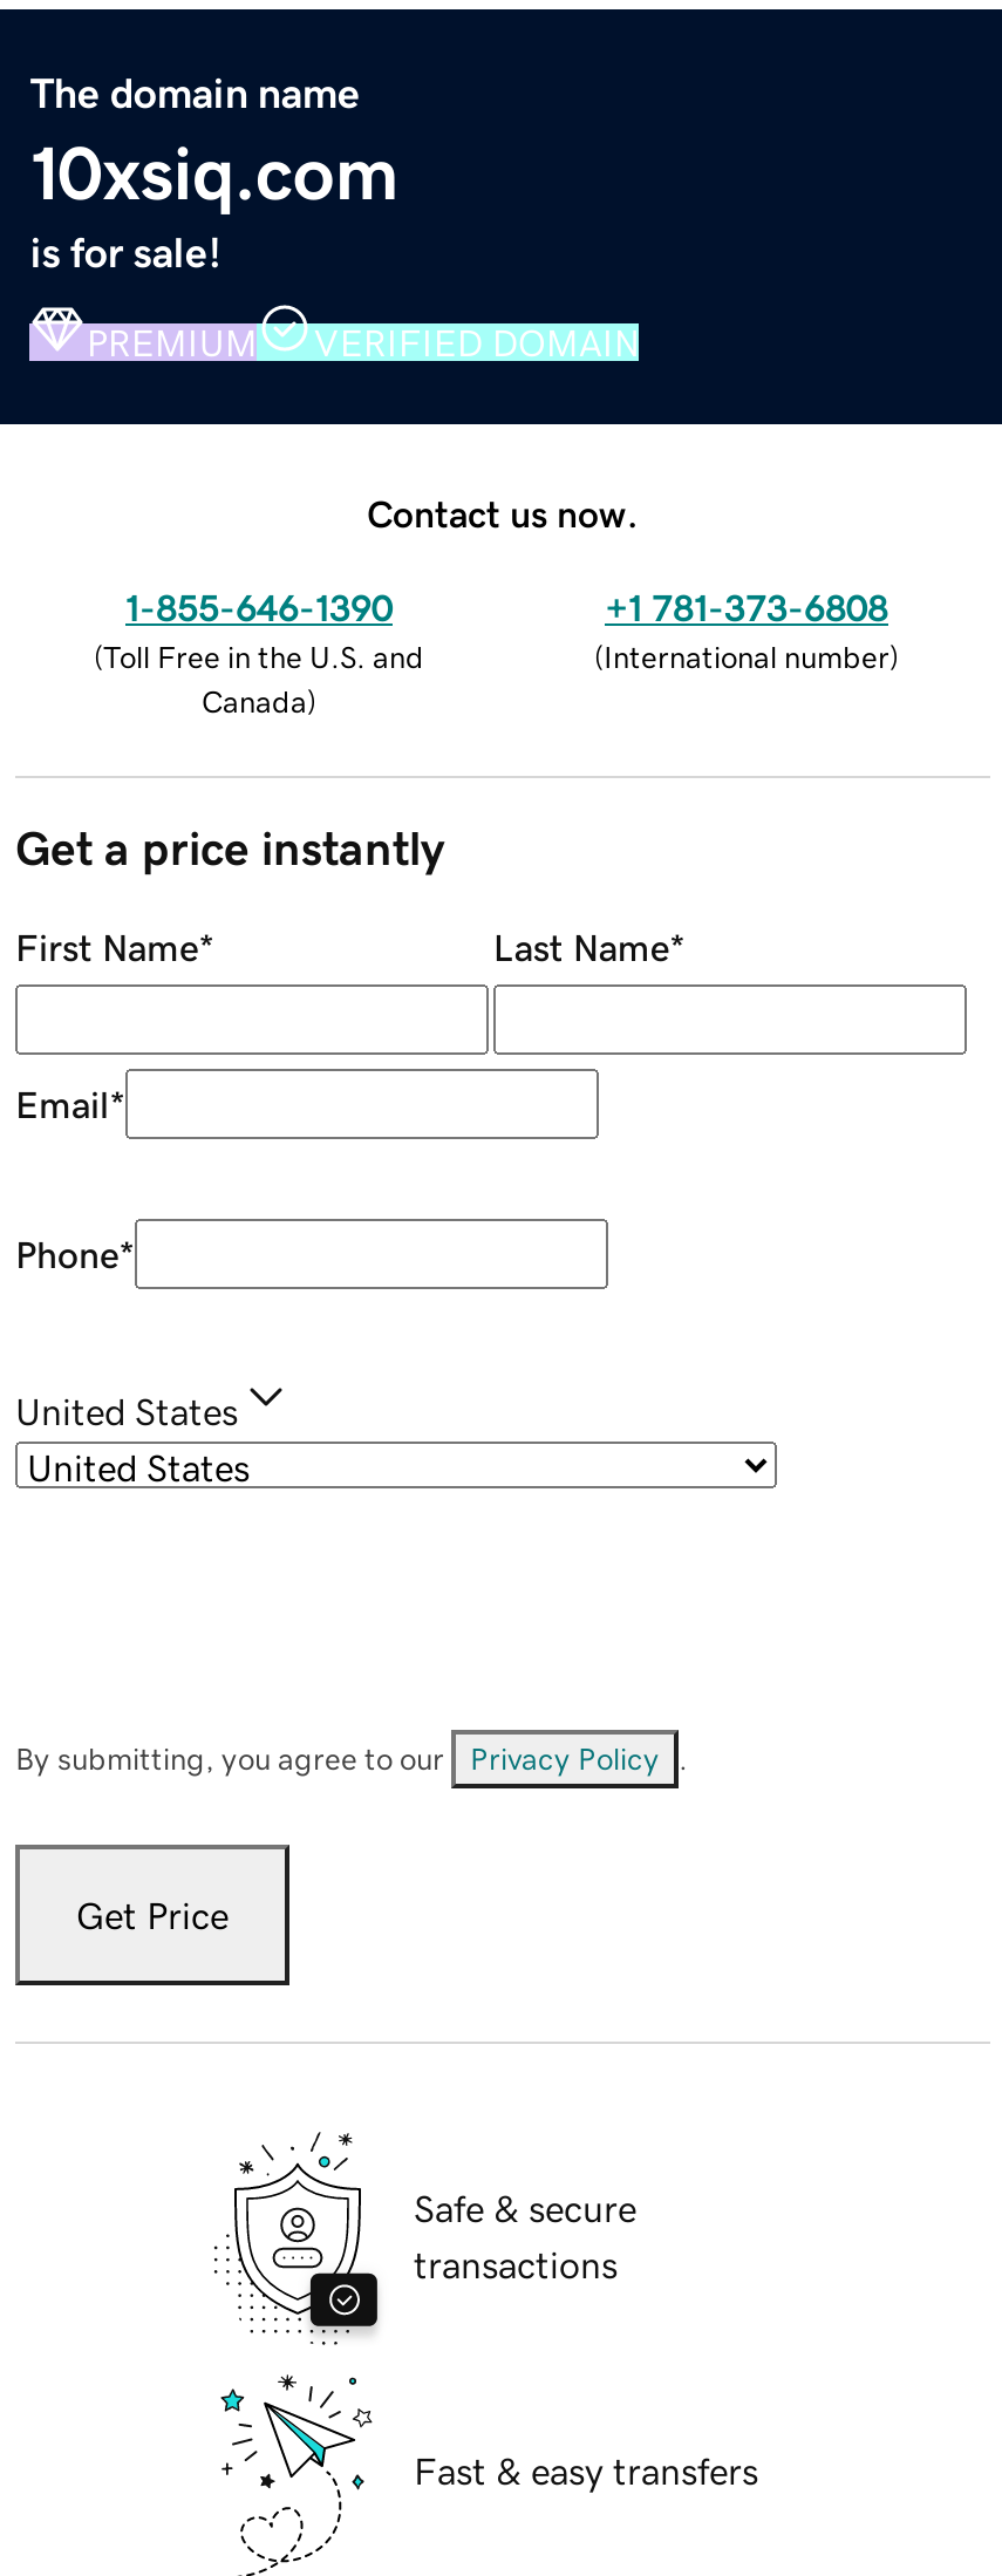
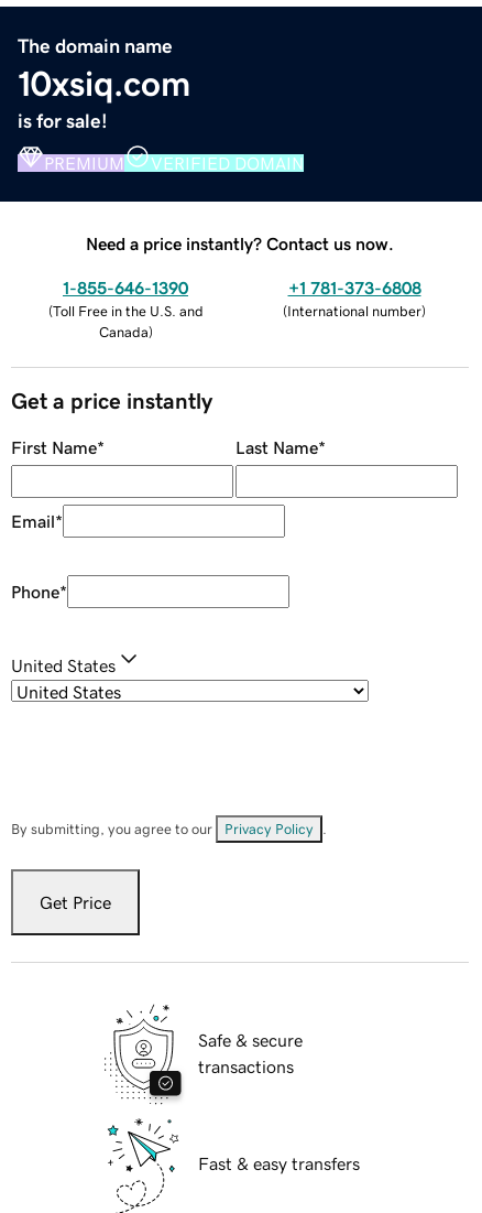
[367,494,639,531] Contact us now. -> [86,234,394,252] Need a price instantly? Contact us now.

